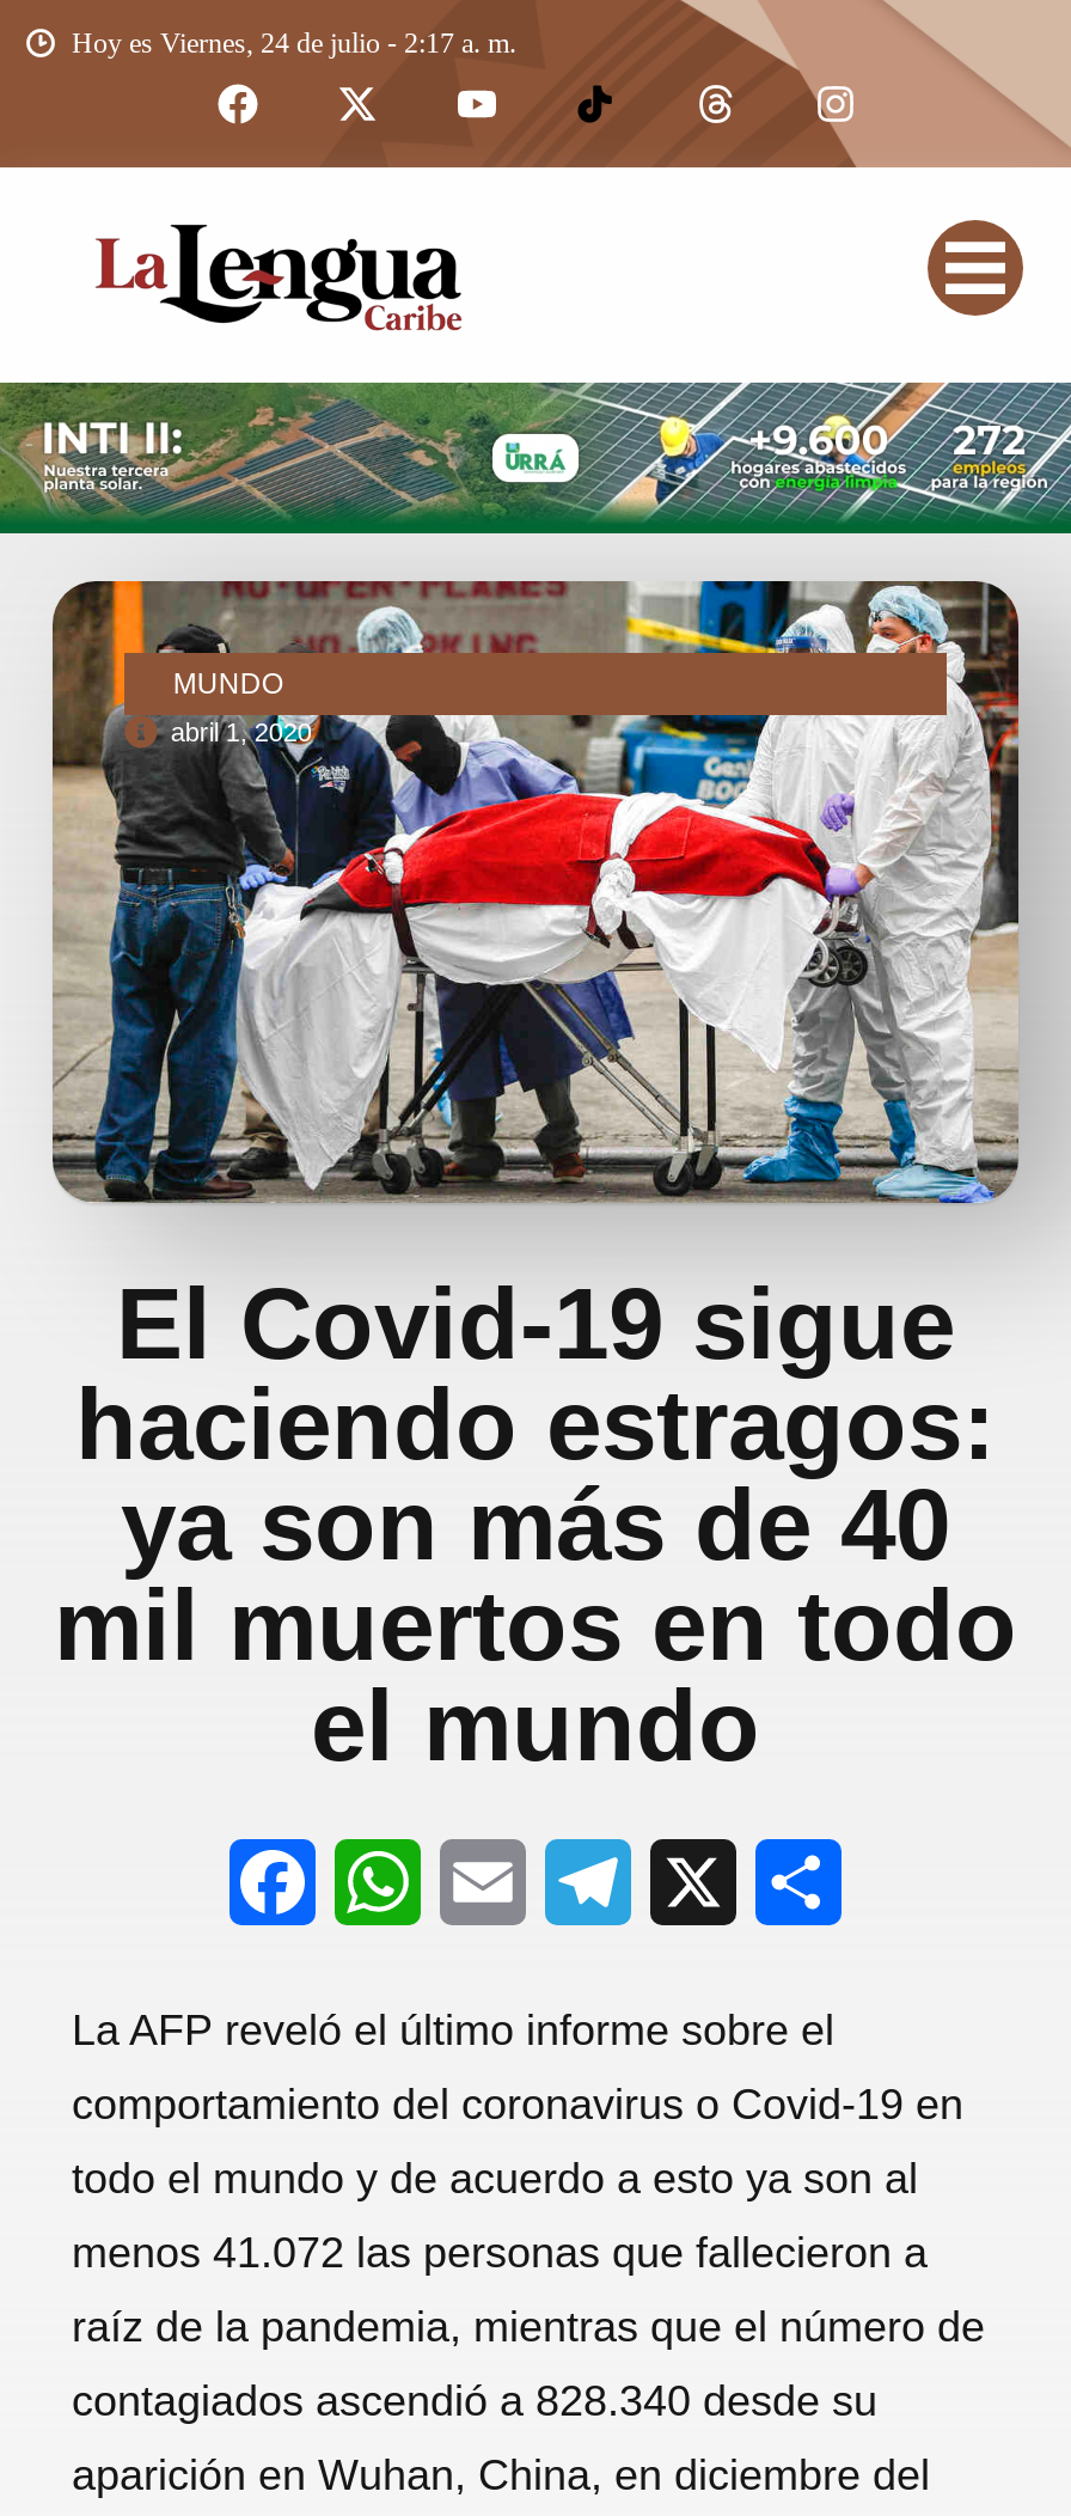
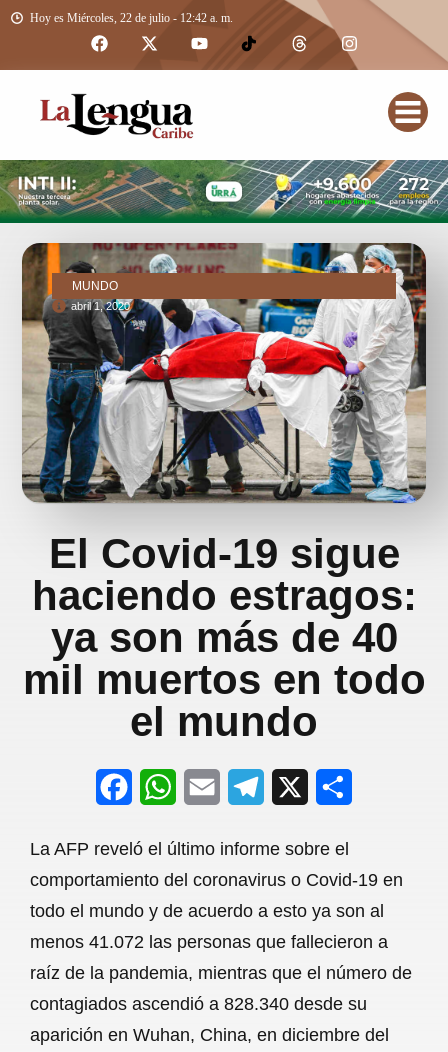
[72,26,516,60] Hoy es Viernes, 24 de julio - 2:17 a. m. -> [30,11,233,25] Hoy es Miércoles, 22 de julio - 12:42 a. m.

